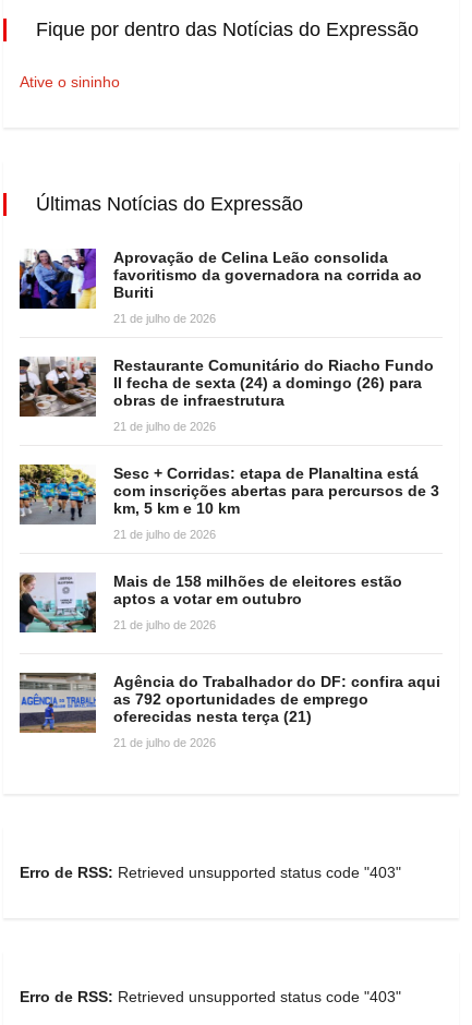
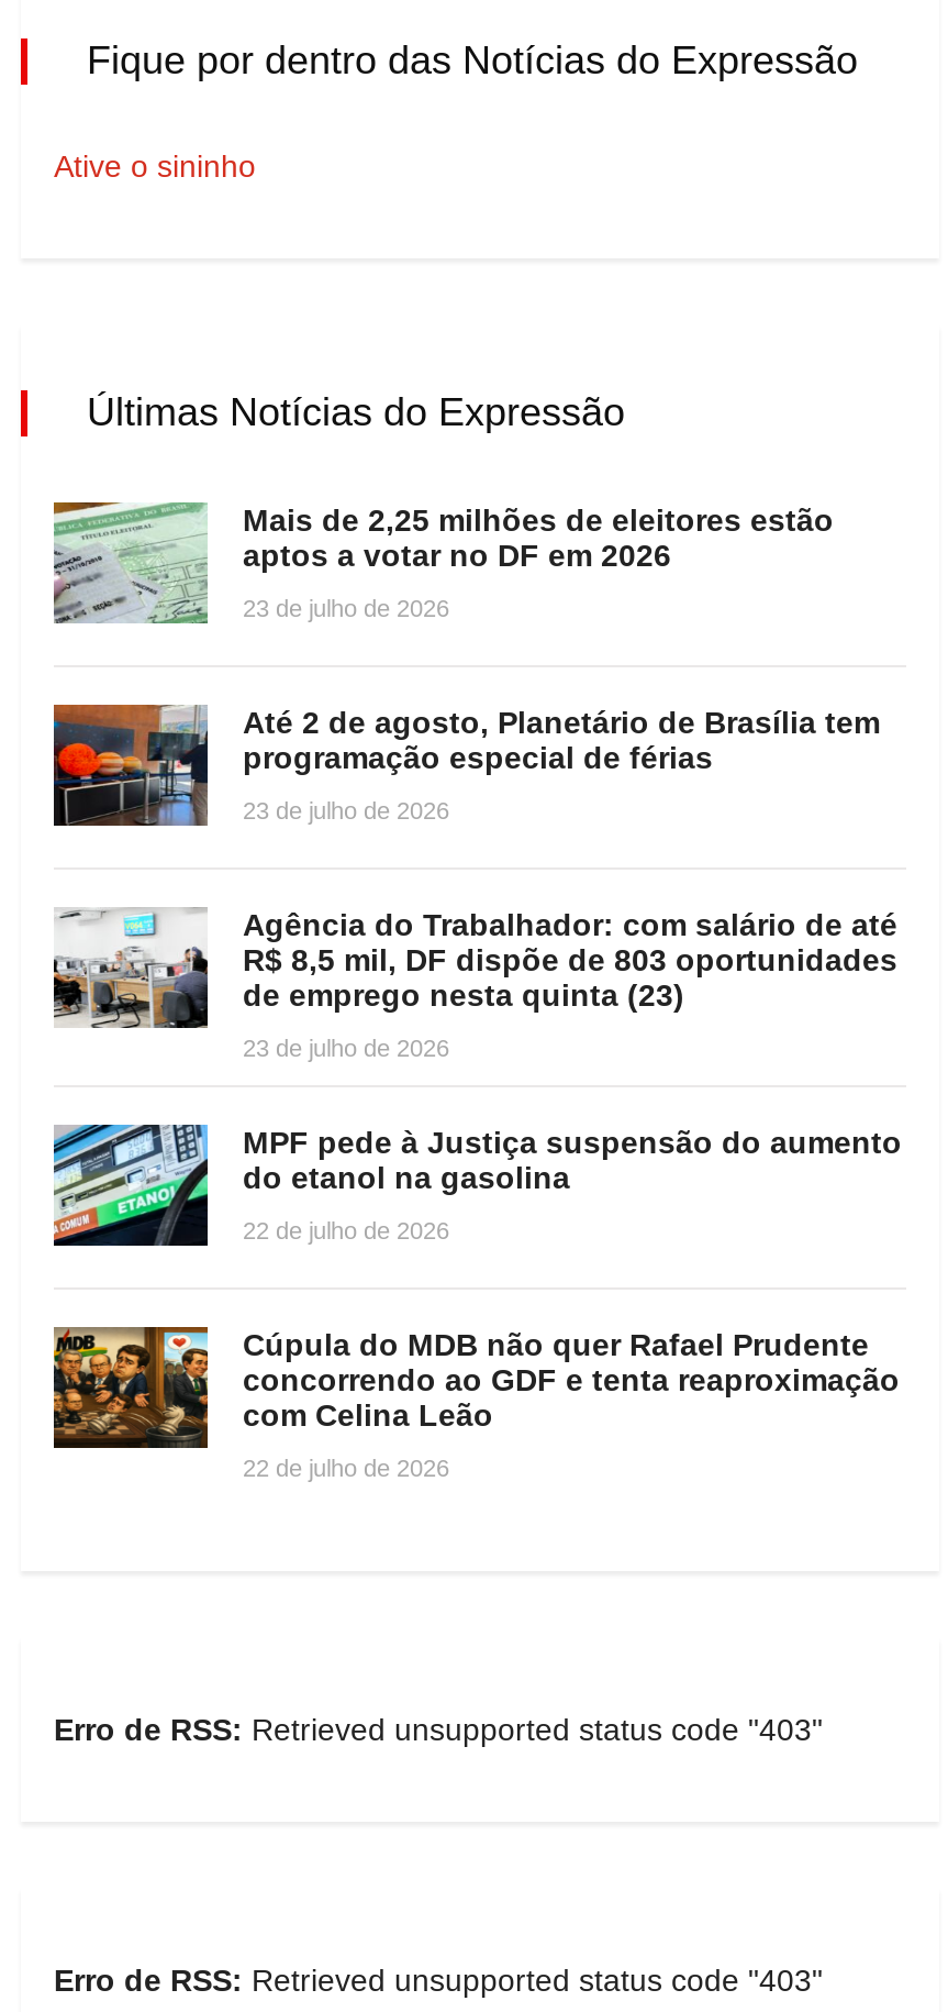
[19,248,422,310] [image] | Aprovação de Celina Leão consolida | favoritismo da governadora na corrida ao | Buriti -> [52,500,834,626] [image] | Mais de 2,25 milhões de eleitores estão | aptos a votar no DF em 2026
[113,312,216,325] 21 de julho de 2026 -> [243,595,449,622] 23 de julho de 2026
[19,355,434,418] [image] | Restaurante Comunitário do Riacho Fundo | II fecha de sexta (24) a domingo (26) para | obras de infraestrutura -> [52,703,880,828] [image] | Até 2 de agosto, Planetário de Brasília tem | programação especial de férias
[113,420,216,433] 21 de julho de 2026 -> [243,798,449,824] 23 de julho de 2026
[19,463,439,524] [image] | Sesc + Corridas: etapa de Planaltina está | com inscrições abertas para percursos de 3 | km, 5 km e 10 km -> [52,907,897,1028] [image] | Agência do Trabalhador: com salário de até | R$ 8,5 mil, DF dispõe de 803 oportunidades | de emprego nesta quinta (23)
[113,528,216,541] 21 de julho de 2026 -> [243,1035,449,1062] 23 de julho de 2026
[19,572,402,634] [image] | Mais de 158 milhões de eleitores estão | aptos a votar em outubro -> [52,1123,902,1248] [image] | MPF pede à Justiça suspensão do aumento | do etanol na gasolina
[113,619,216,632] 21 de julho de 2026 -> [243,1218,449,1244] 22 de julho de 2026
[19,672,440,734] [image] | Agência do Trabalhador do DF: confira aqui | as 792 oportunidades de emprego | oferecidas nesta terça (21) -> [52,1325,900,1450] [image] | Cúpula do MDB não quer Rafael Prudente | concorrendo ao GDF e tenta reaproximação | com Celina Leão
[113,736,216,749] 21 de julho de 2026 -> [243,1455,449,1482] 22 de julho de 2026

